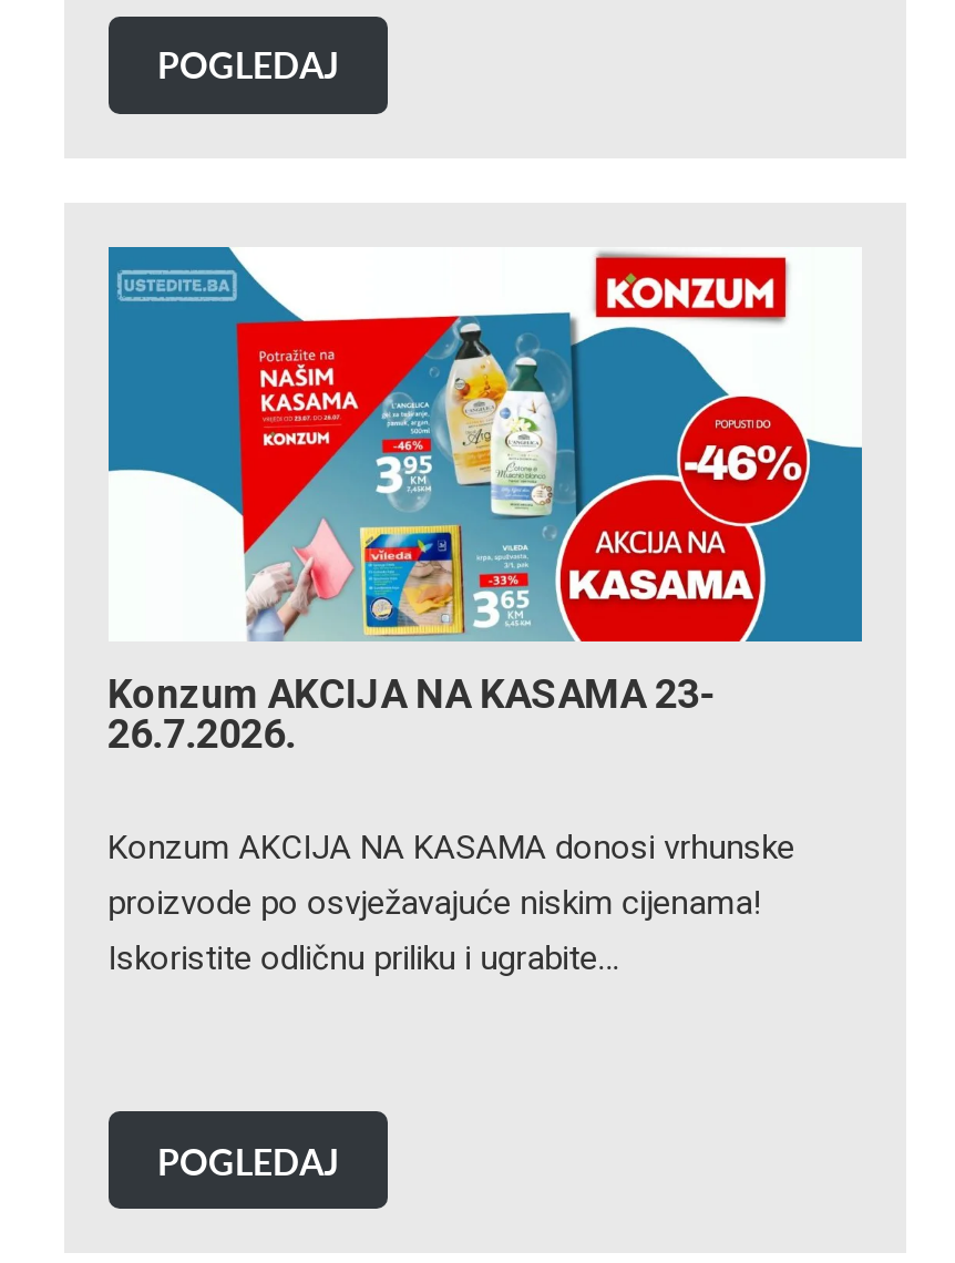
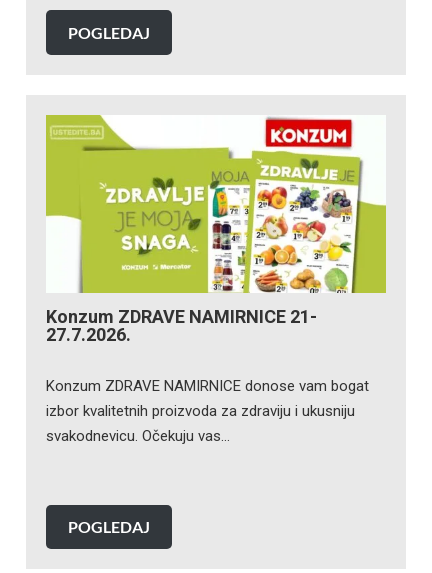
[106,244,864,758] [image] | Konzum AKCIJA NA KASAMA 23- | 26.7.2026. -> [45,114,387,345] [image] | Konzum ZDRAVE NAMIRNICE 21- | 27.7.2026.
[108,829,795,979] Konzum AKCIJA NA KASAMA donosi vrhunske | proizvode po osvježavajuće niskim cijenama! | Iskoristite odličnu priliku i ugrabite… -> [46,377,369,445] Konzum ZDRAVE NAMIRNICE donose vam bogat | izbor kvalitetnih proizvoda za zdraviju i ukusniju | svakodnevicu. Očekuju vas…

